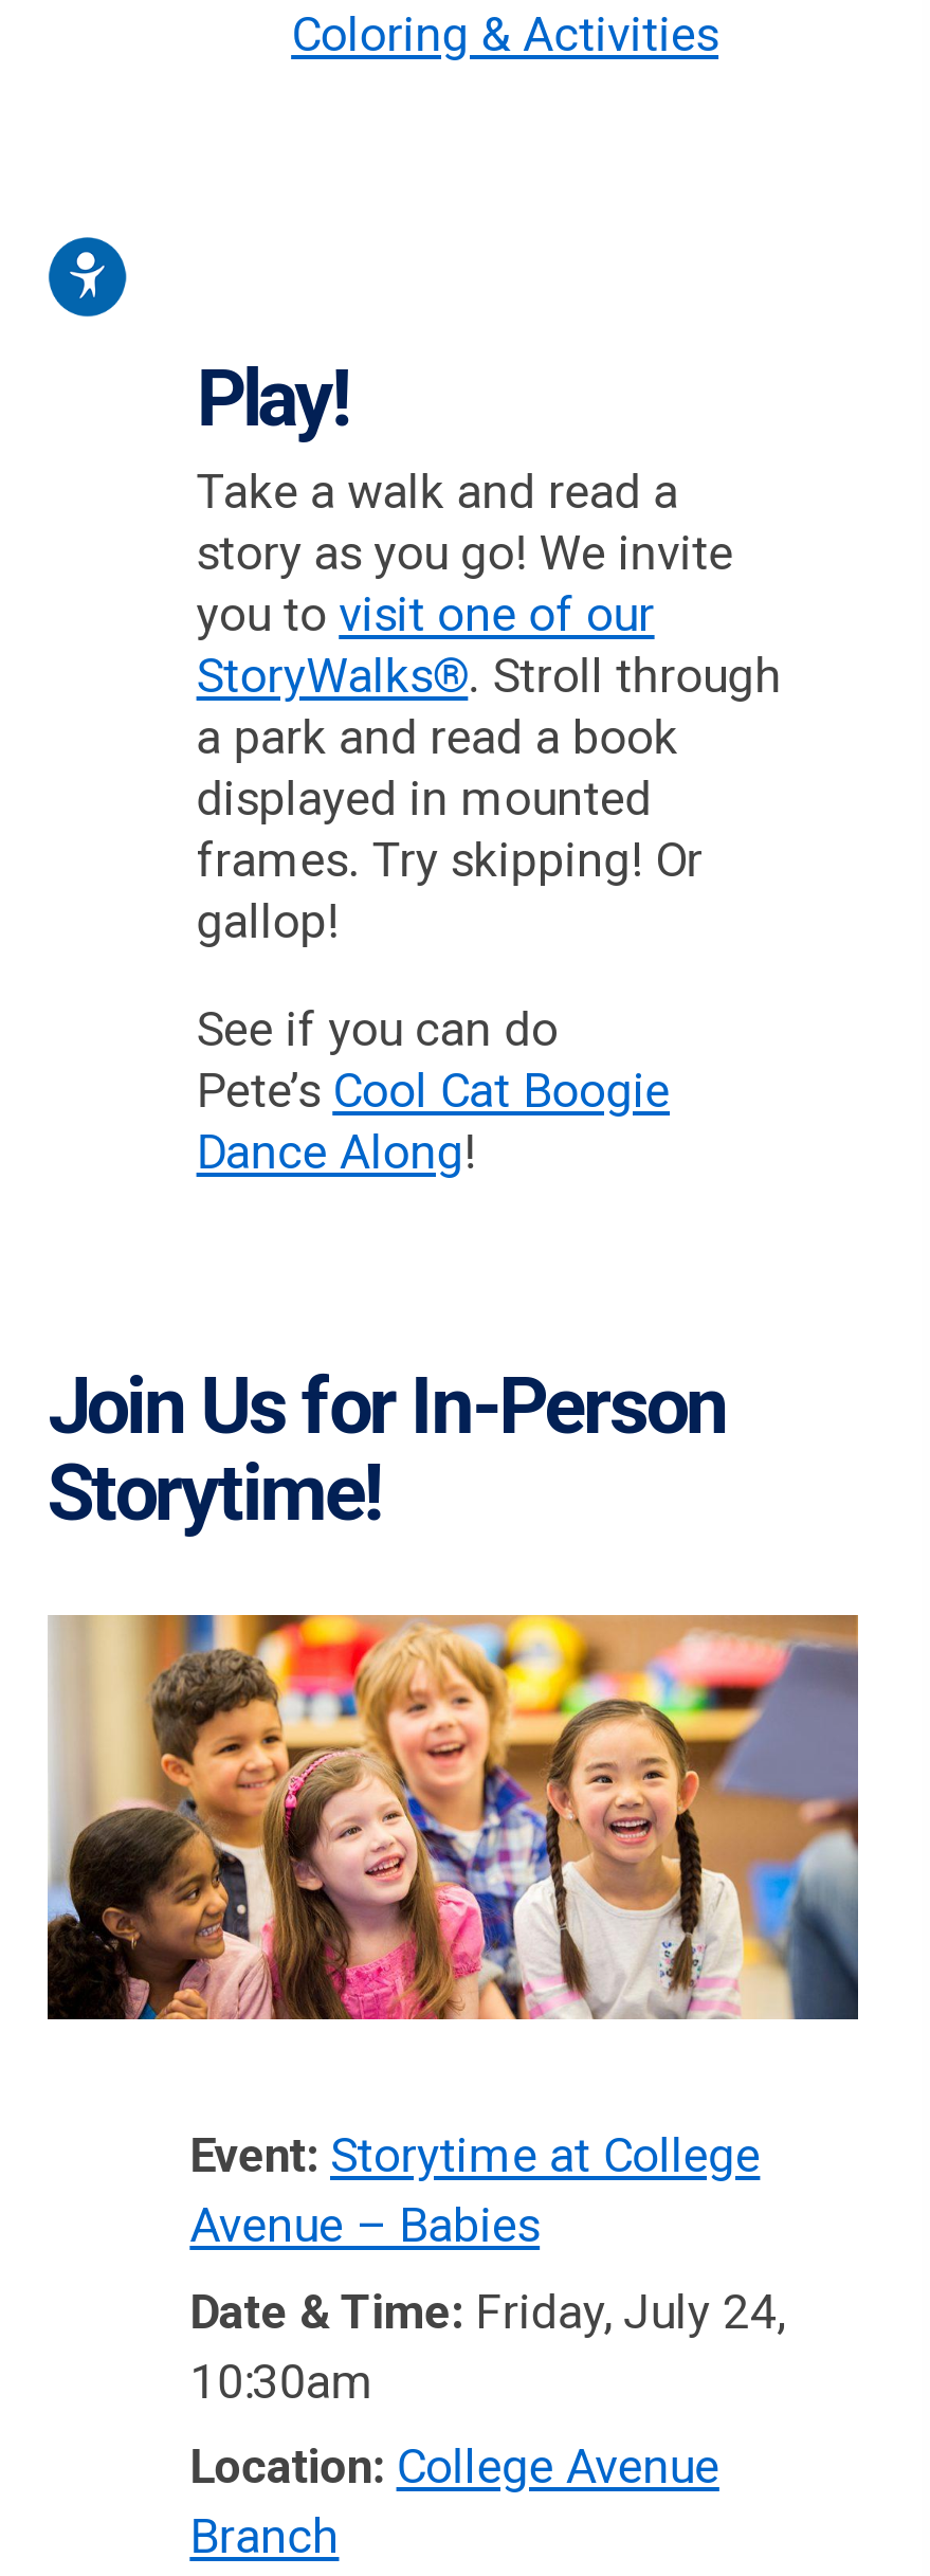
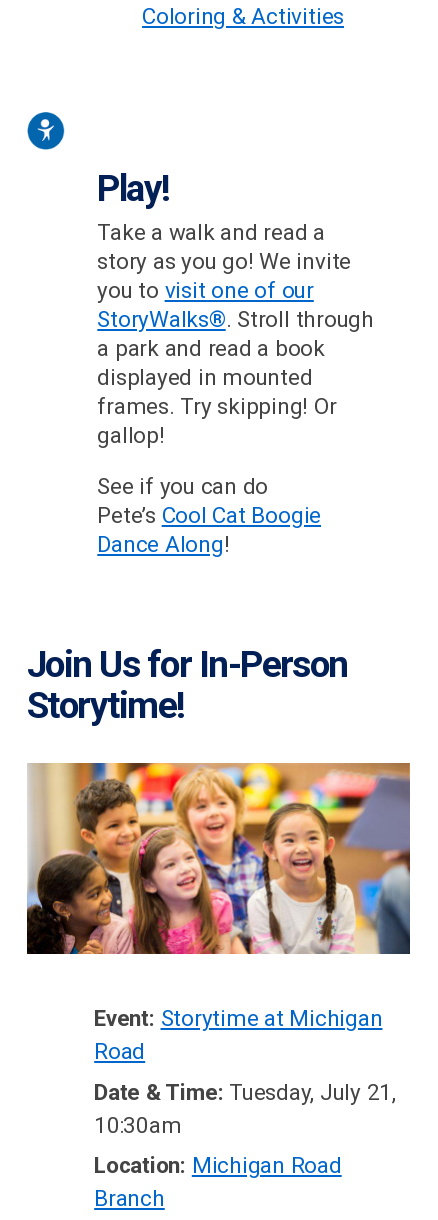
[190,2128,760,2253] Event: Storytime at College | Avenue – Babies -> [94,1005,382,1064] Event: Storytime at Michigan | Road
[190,2283,784,2338] Date & Time: Friday, July 24, -> [94,1079,396,1105] Date & Time: Tuesday, July 21,
[190,2439,719,2494] Location: College Avenue -> [94,1152,342,1178] Location: Michigan Road

